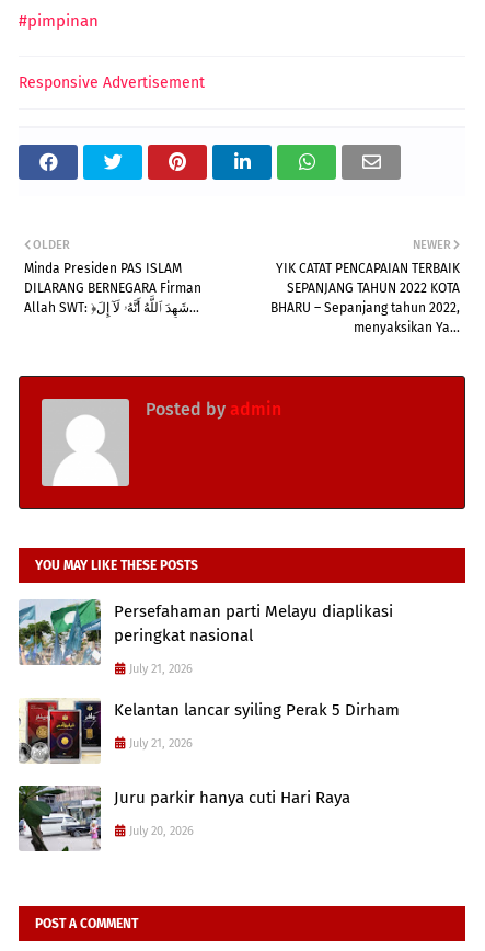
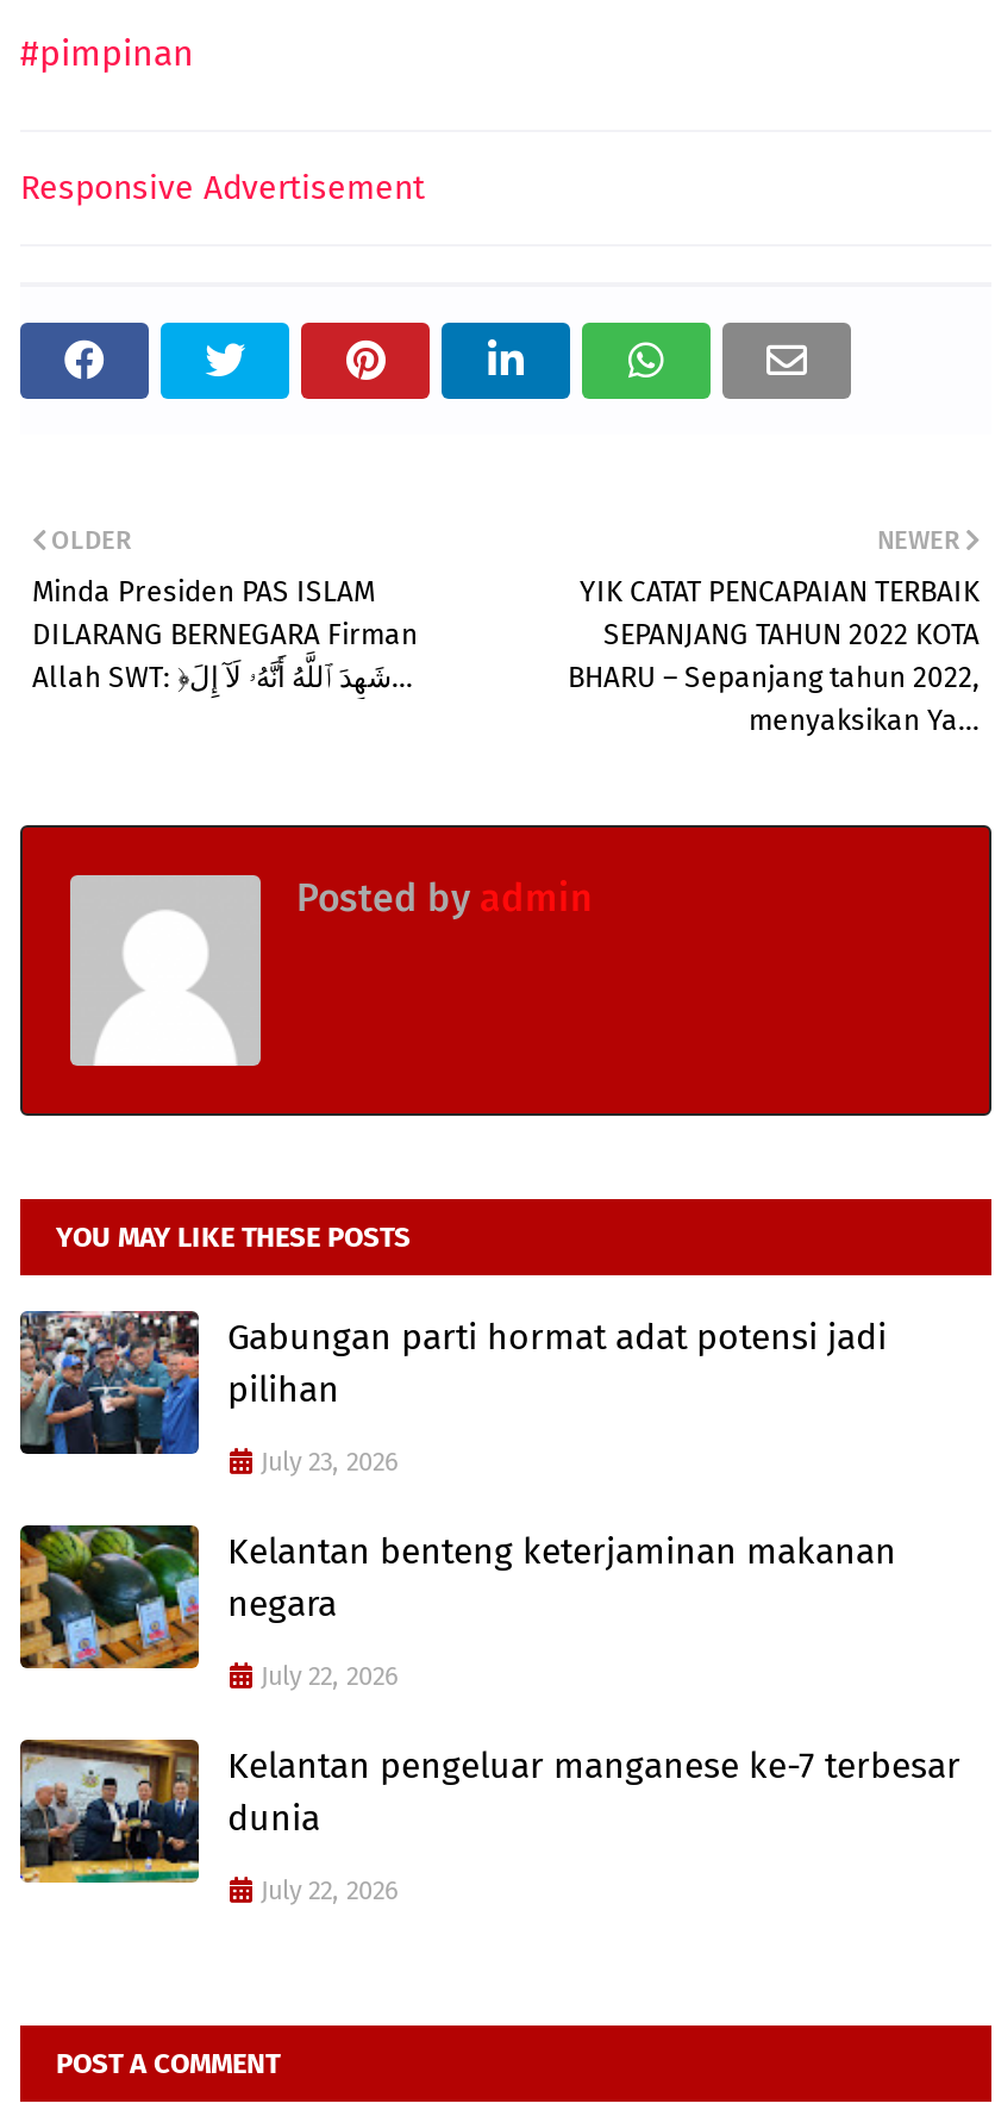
[19,599,393,665] [image] | Persefahaman parti Melayu diaplikasi | peringkat nasional -> [20,1309,887,1456] [image] | Gabungan parti hormat adat potensi jadi | pilihan
[129,662,193,676] July 21, 2026 -> [261,1446,399,1477] July 23, 2026
[19,698,400,764] [image] | Kelantan lancar syiling Perak 5 Dirham -> [18,1523,896,1671] [image] | Kelantan benteng keterjaminan makanan | negara
[129,736,193,750] July 21, 2026 -> [261,1661,399,1692] July 22, 2026
[19,784,350,852] [image] | Juru parkir hanya cuti Hari Raya -> [18,1737,960,1885] [image] | Kelantan pengeluar manganese ke-7 terbesar | dunia
[129,824,194,838] July 20, 2026 -> [261,1875,399,1906] July 22, 2026

